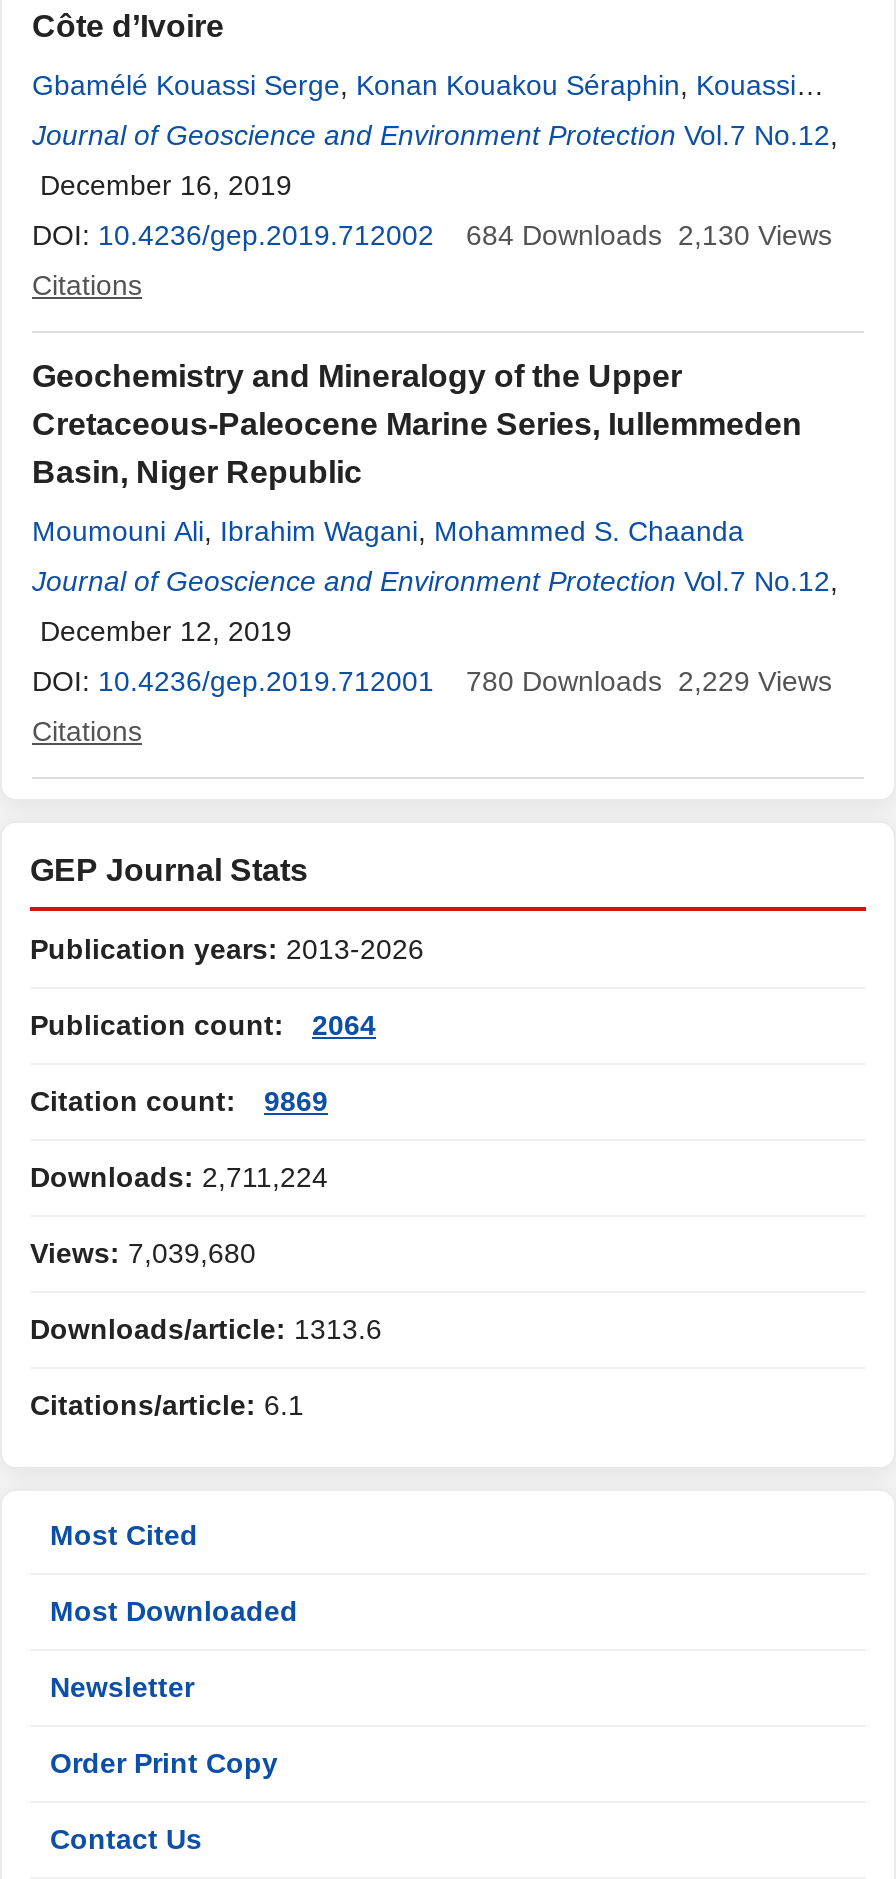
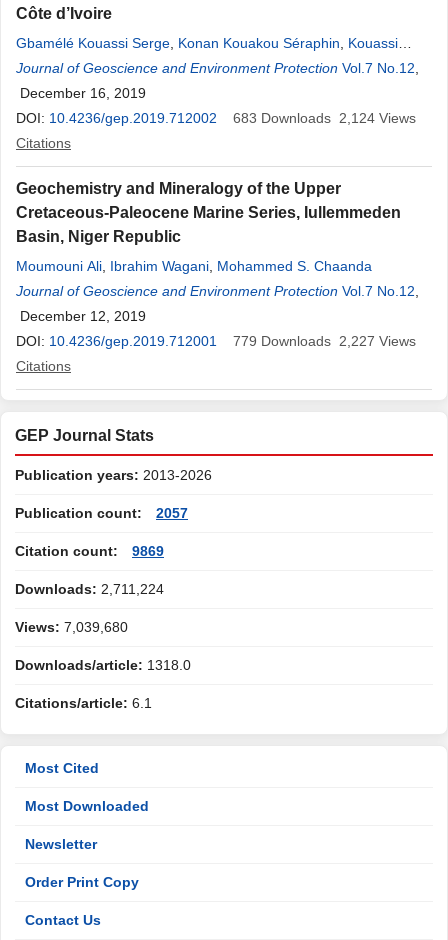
[466,219,832,251] 684 Downloads 2,130 Views -> [233,110,416,126] 683 Downloads 2,124 Views
[466,665,832,697] 780 Downloads 2,229 Views -> [233,333,416,349] 779 Downloads 2,227 Views
[30,1009,376,1041] Publication count: 2064 -> [15,505,188,521] Publication count: 2057
[30,1313,382,1345] Downloads/article: 1313.6 -> [15,657,191,673] Downloads/article: 1318.0

